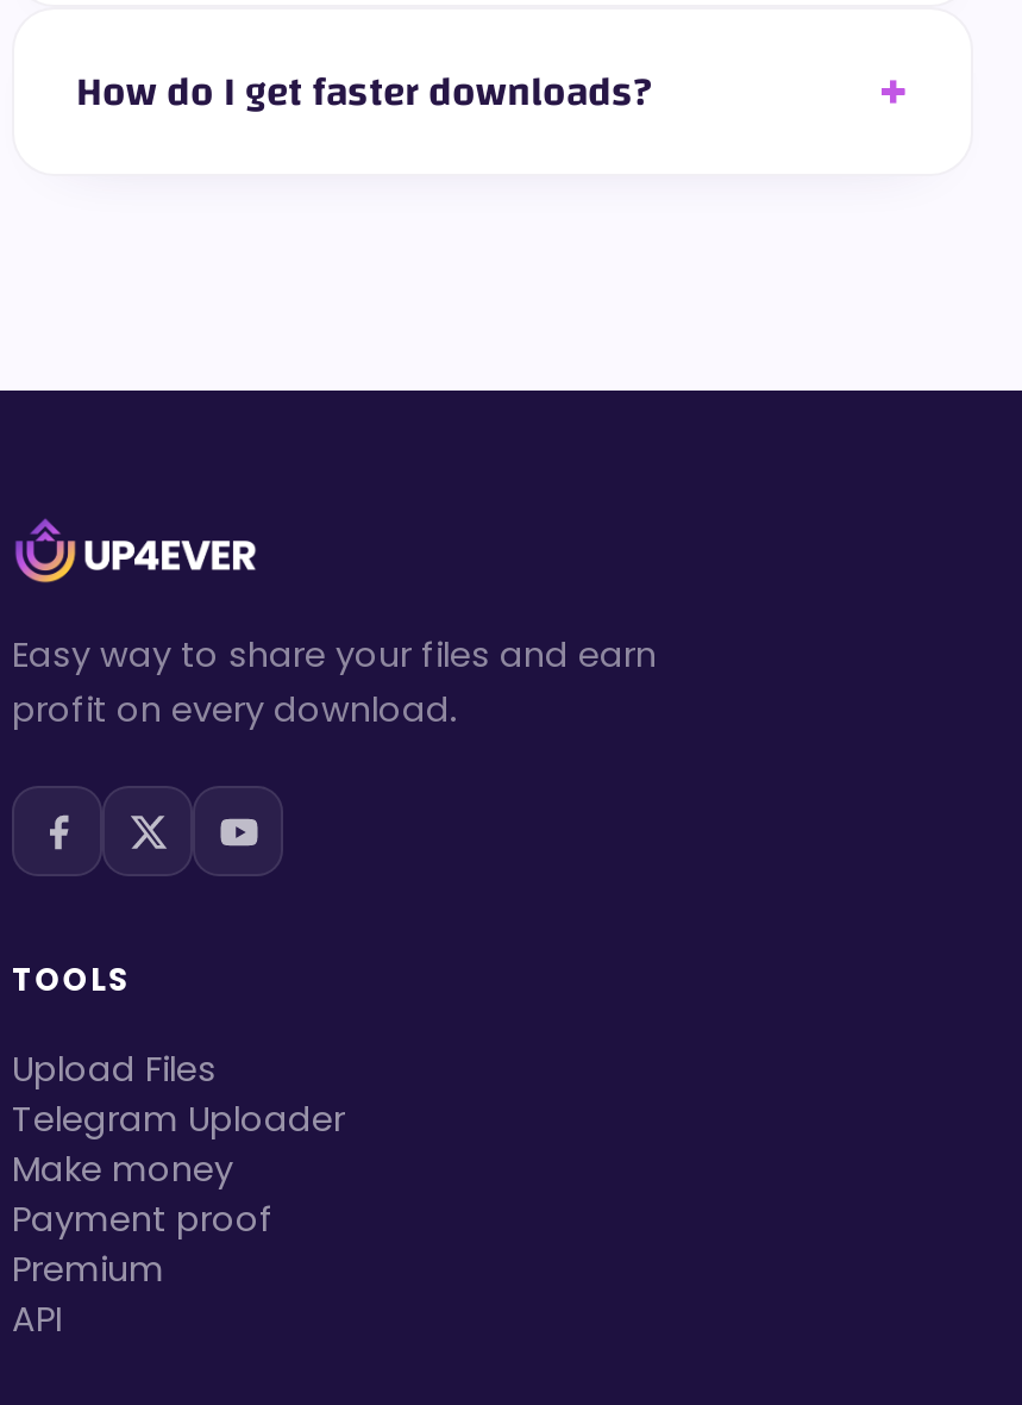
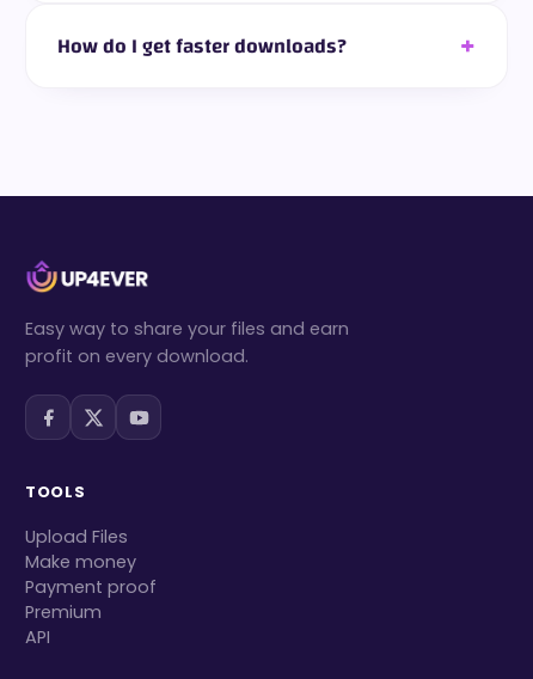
[12,1095,345,1143] Telegram Uploader -> none

